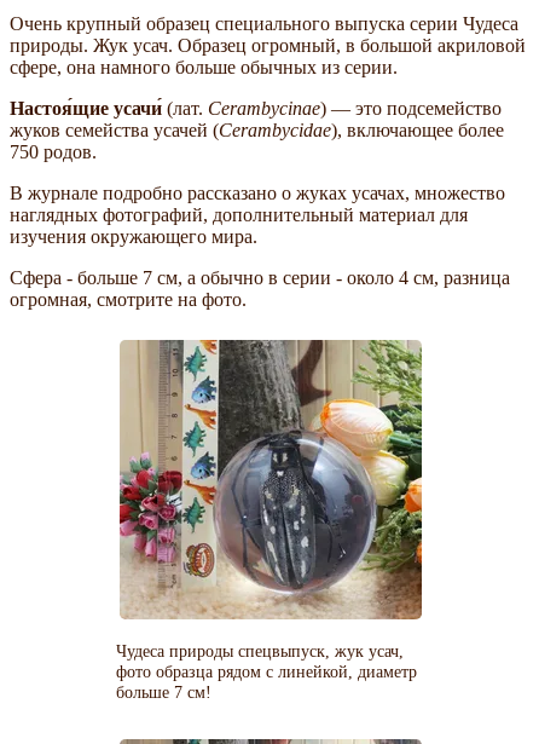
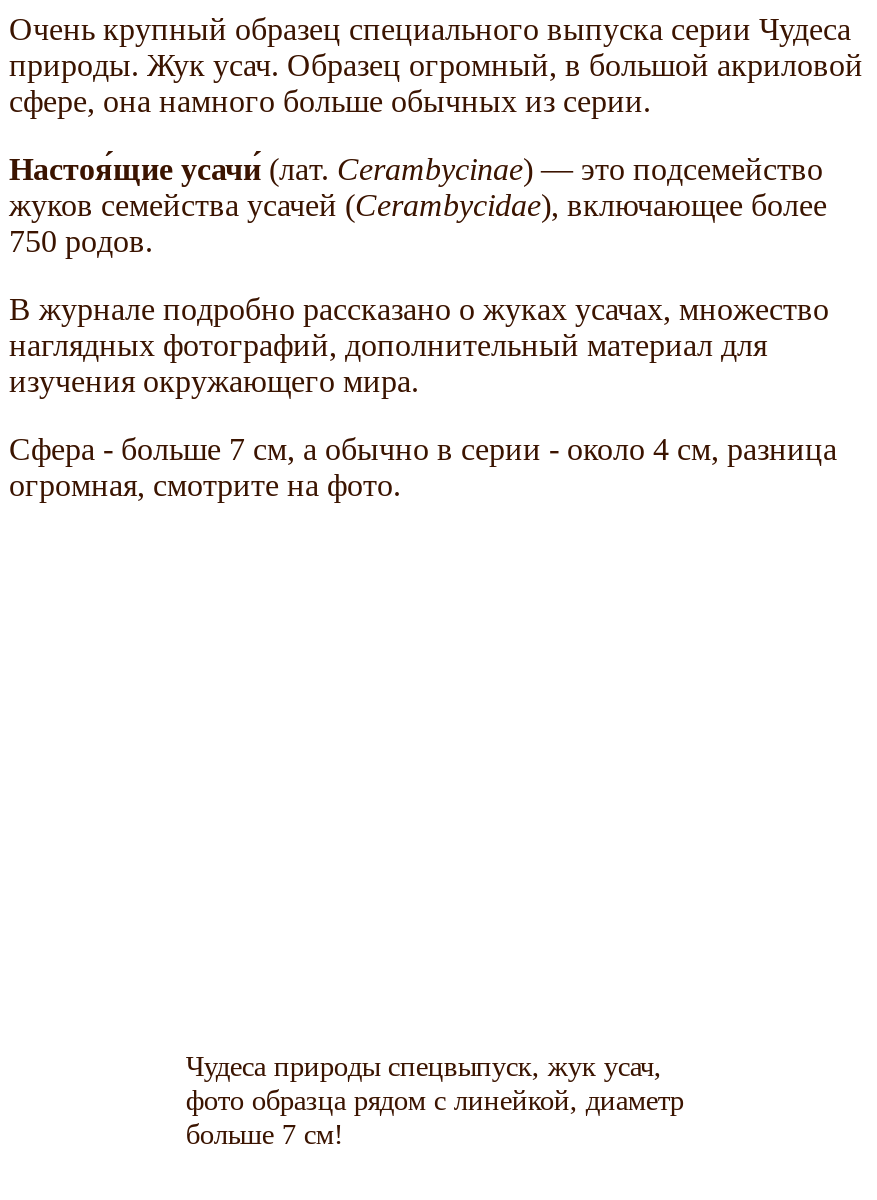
[118,339,423,621] [image] -> none

